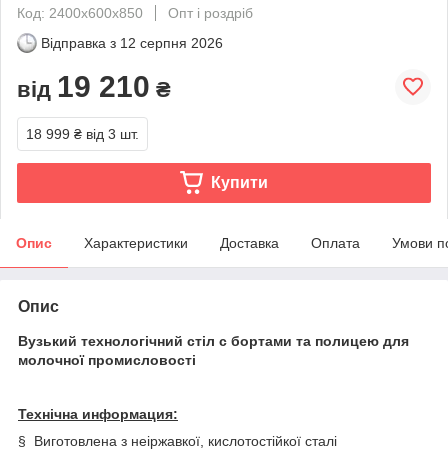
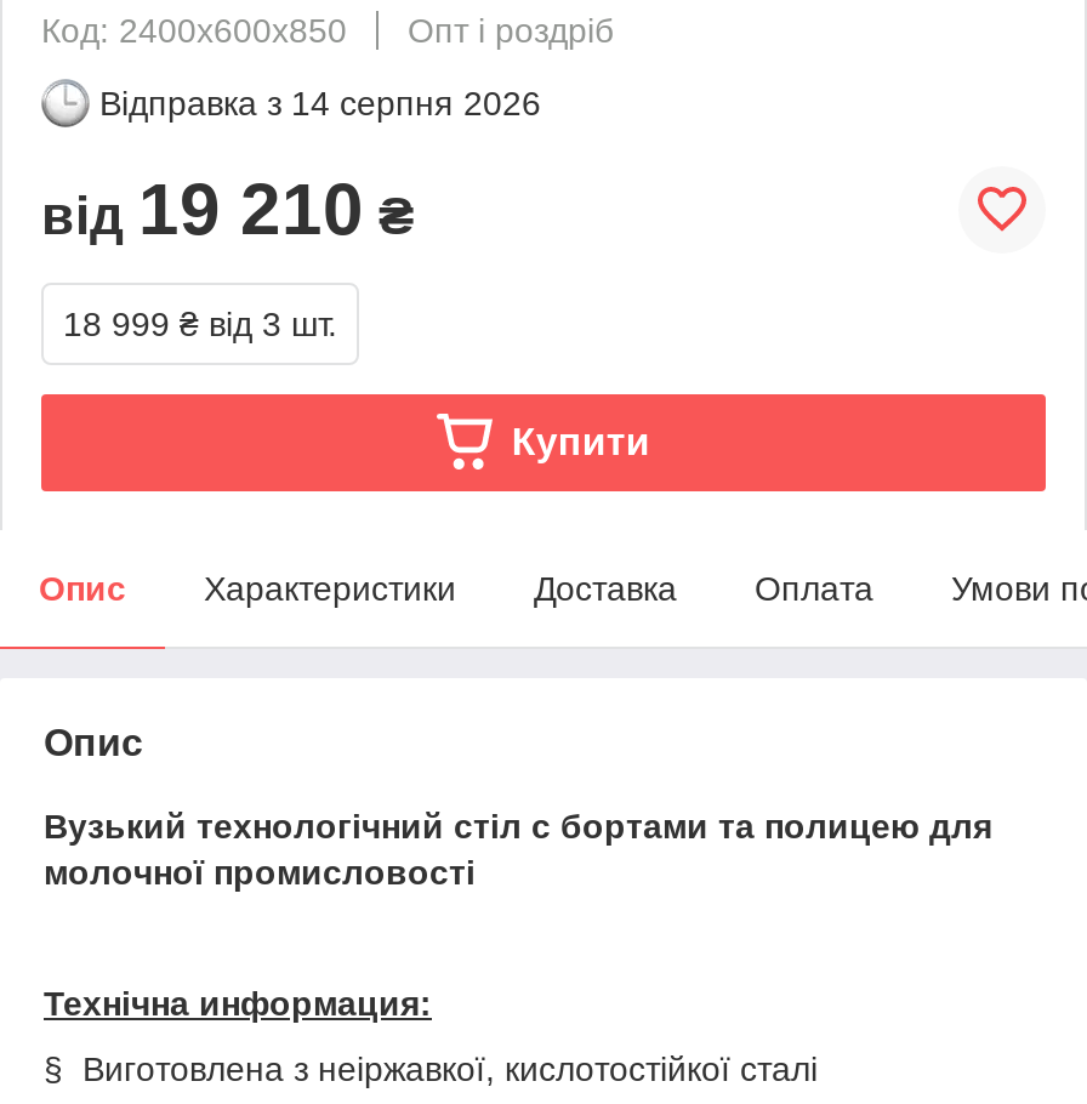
[41,35,223,51] Відправка з 12 серпня 2026 -> [99,83,541,122] Відправка з 14 серпня 2026

